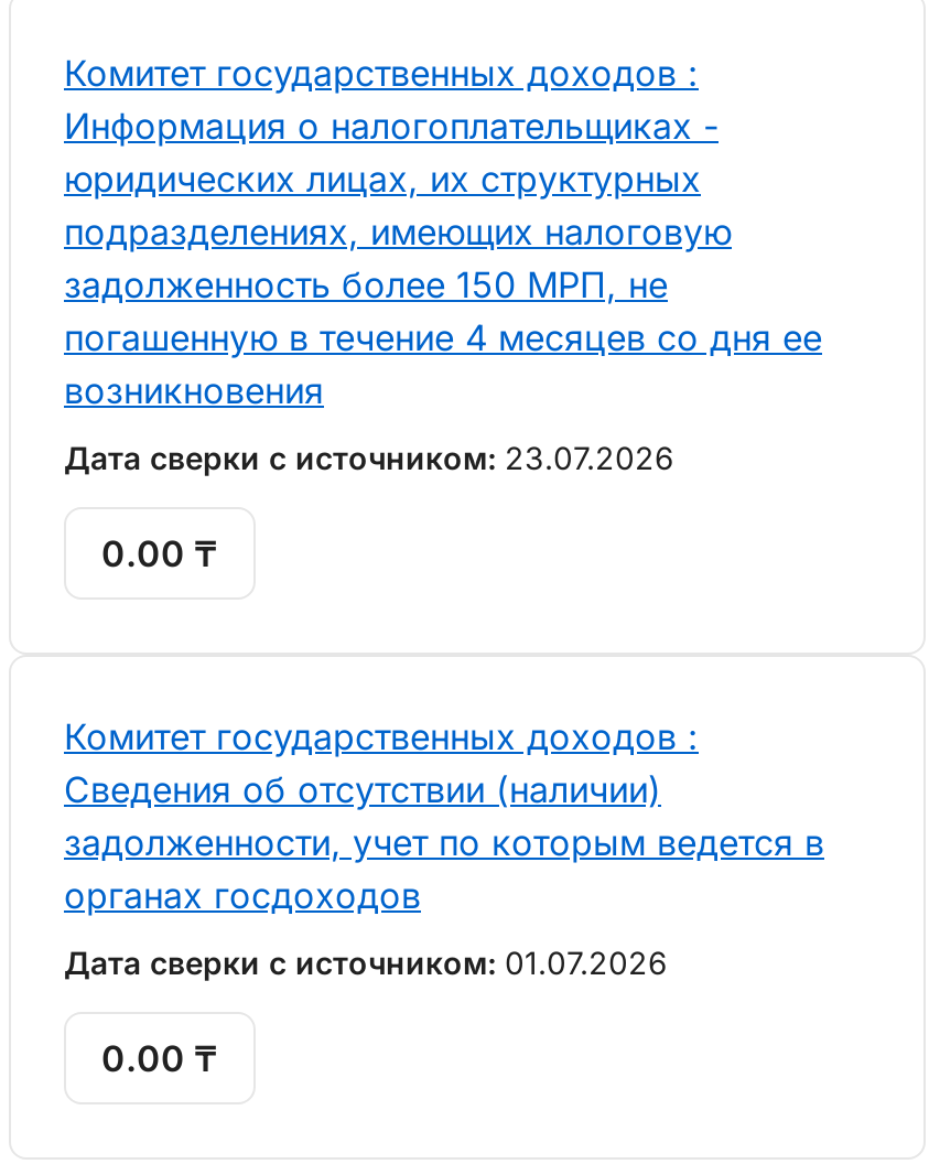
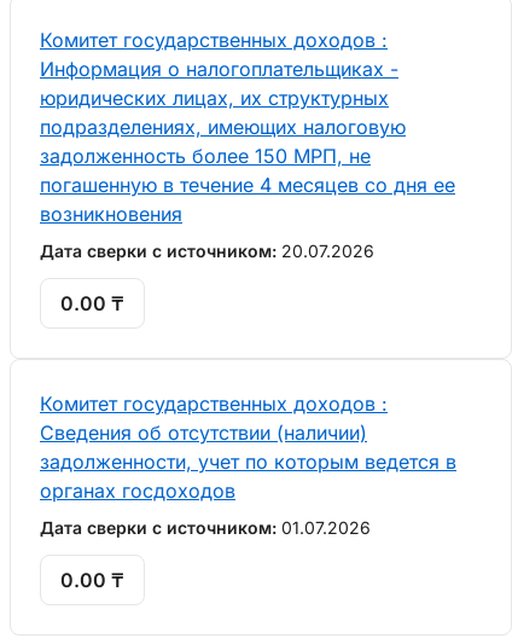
[64,439,674,476] Дата сверки с источником: 23.07.2026 -> [40,240,374,261] Дата сверки с источником: 20.07.2026

